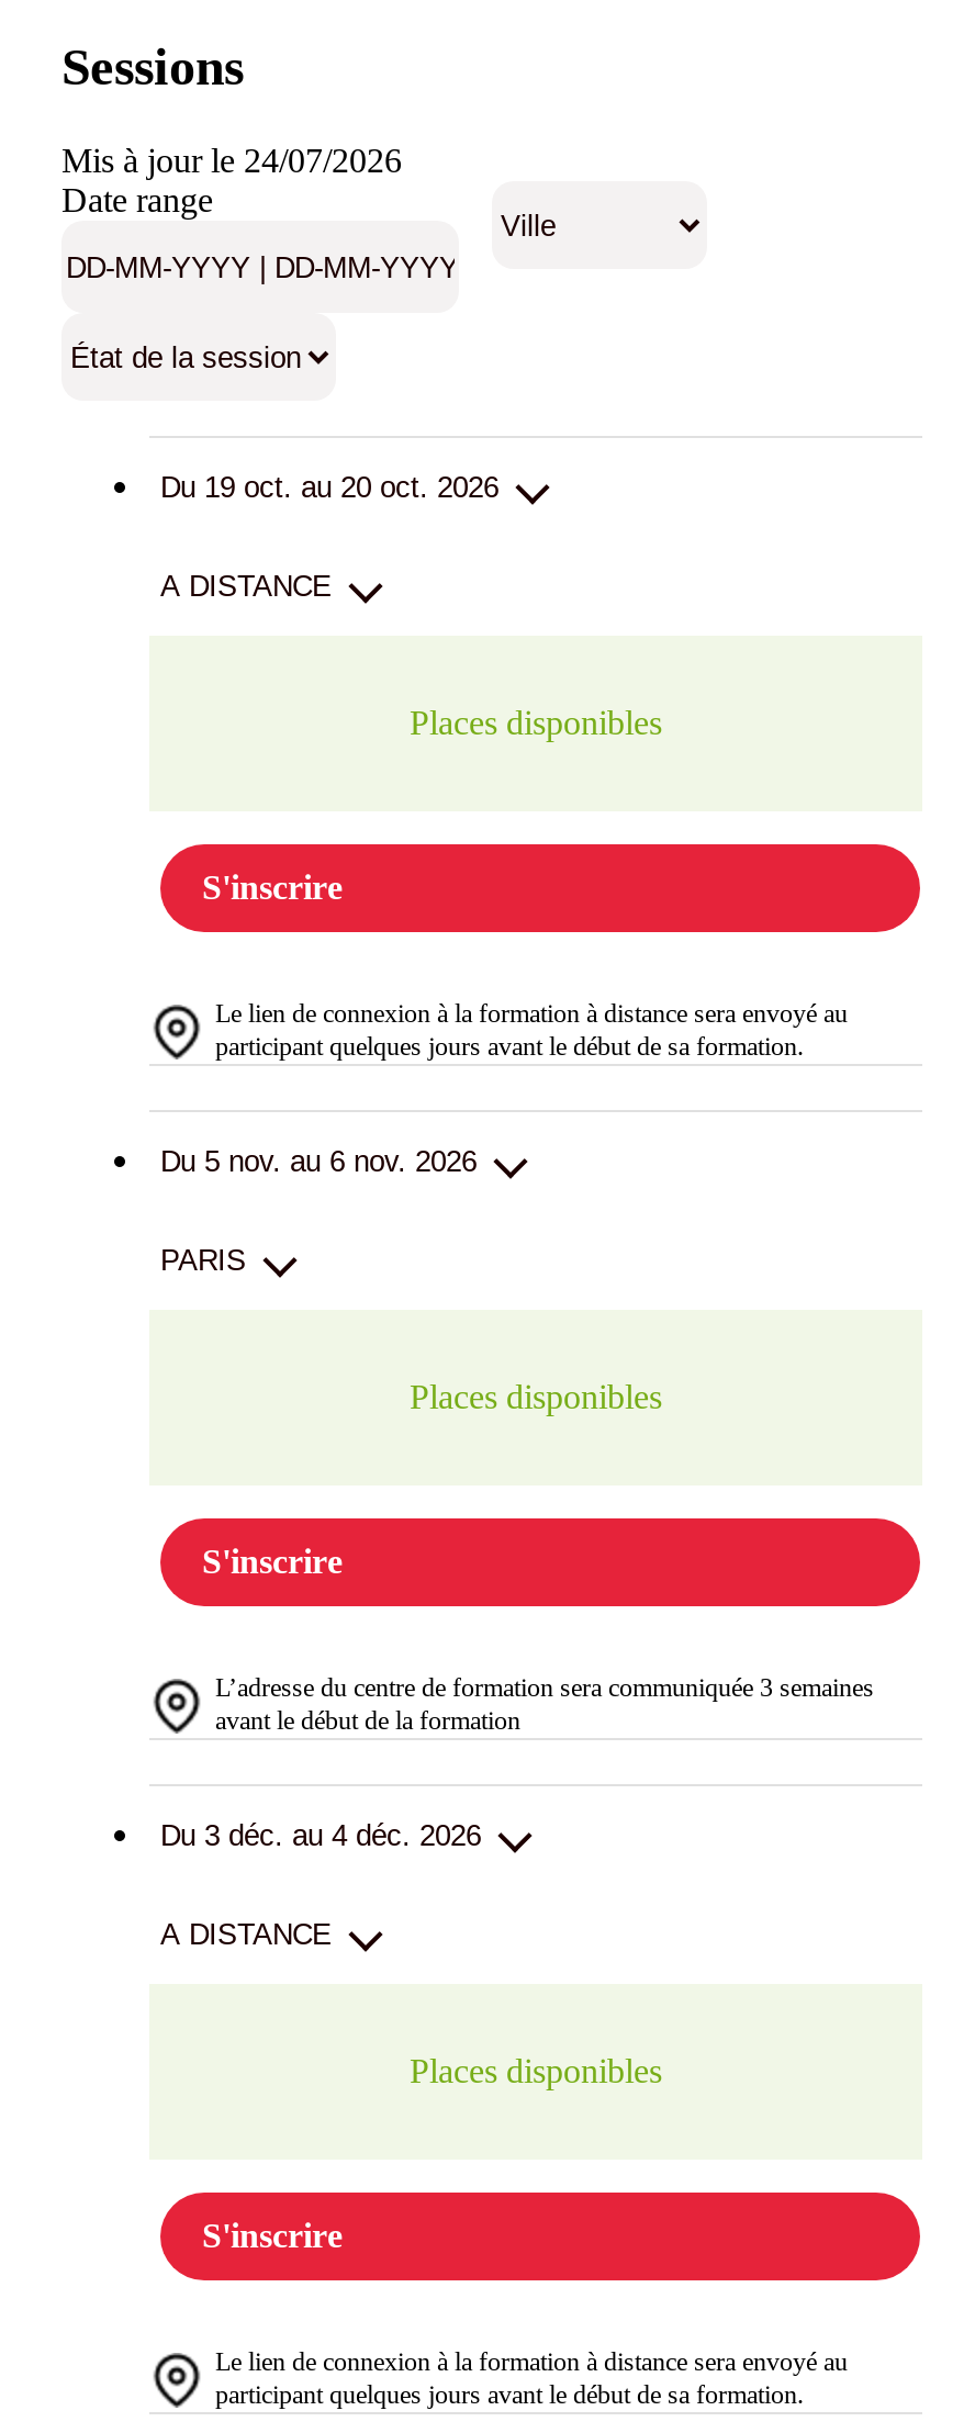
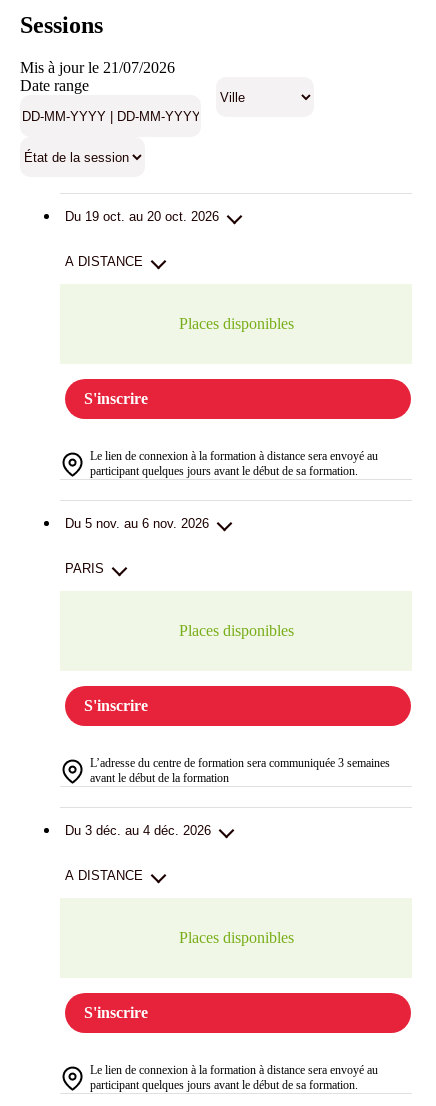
[61,142,402,179] Mis à jour le 24/07/2026 -> [20,59,175,76] Mis à jour le 21/07/2026

